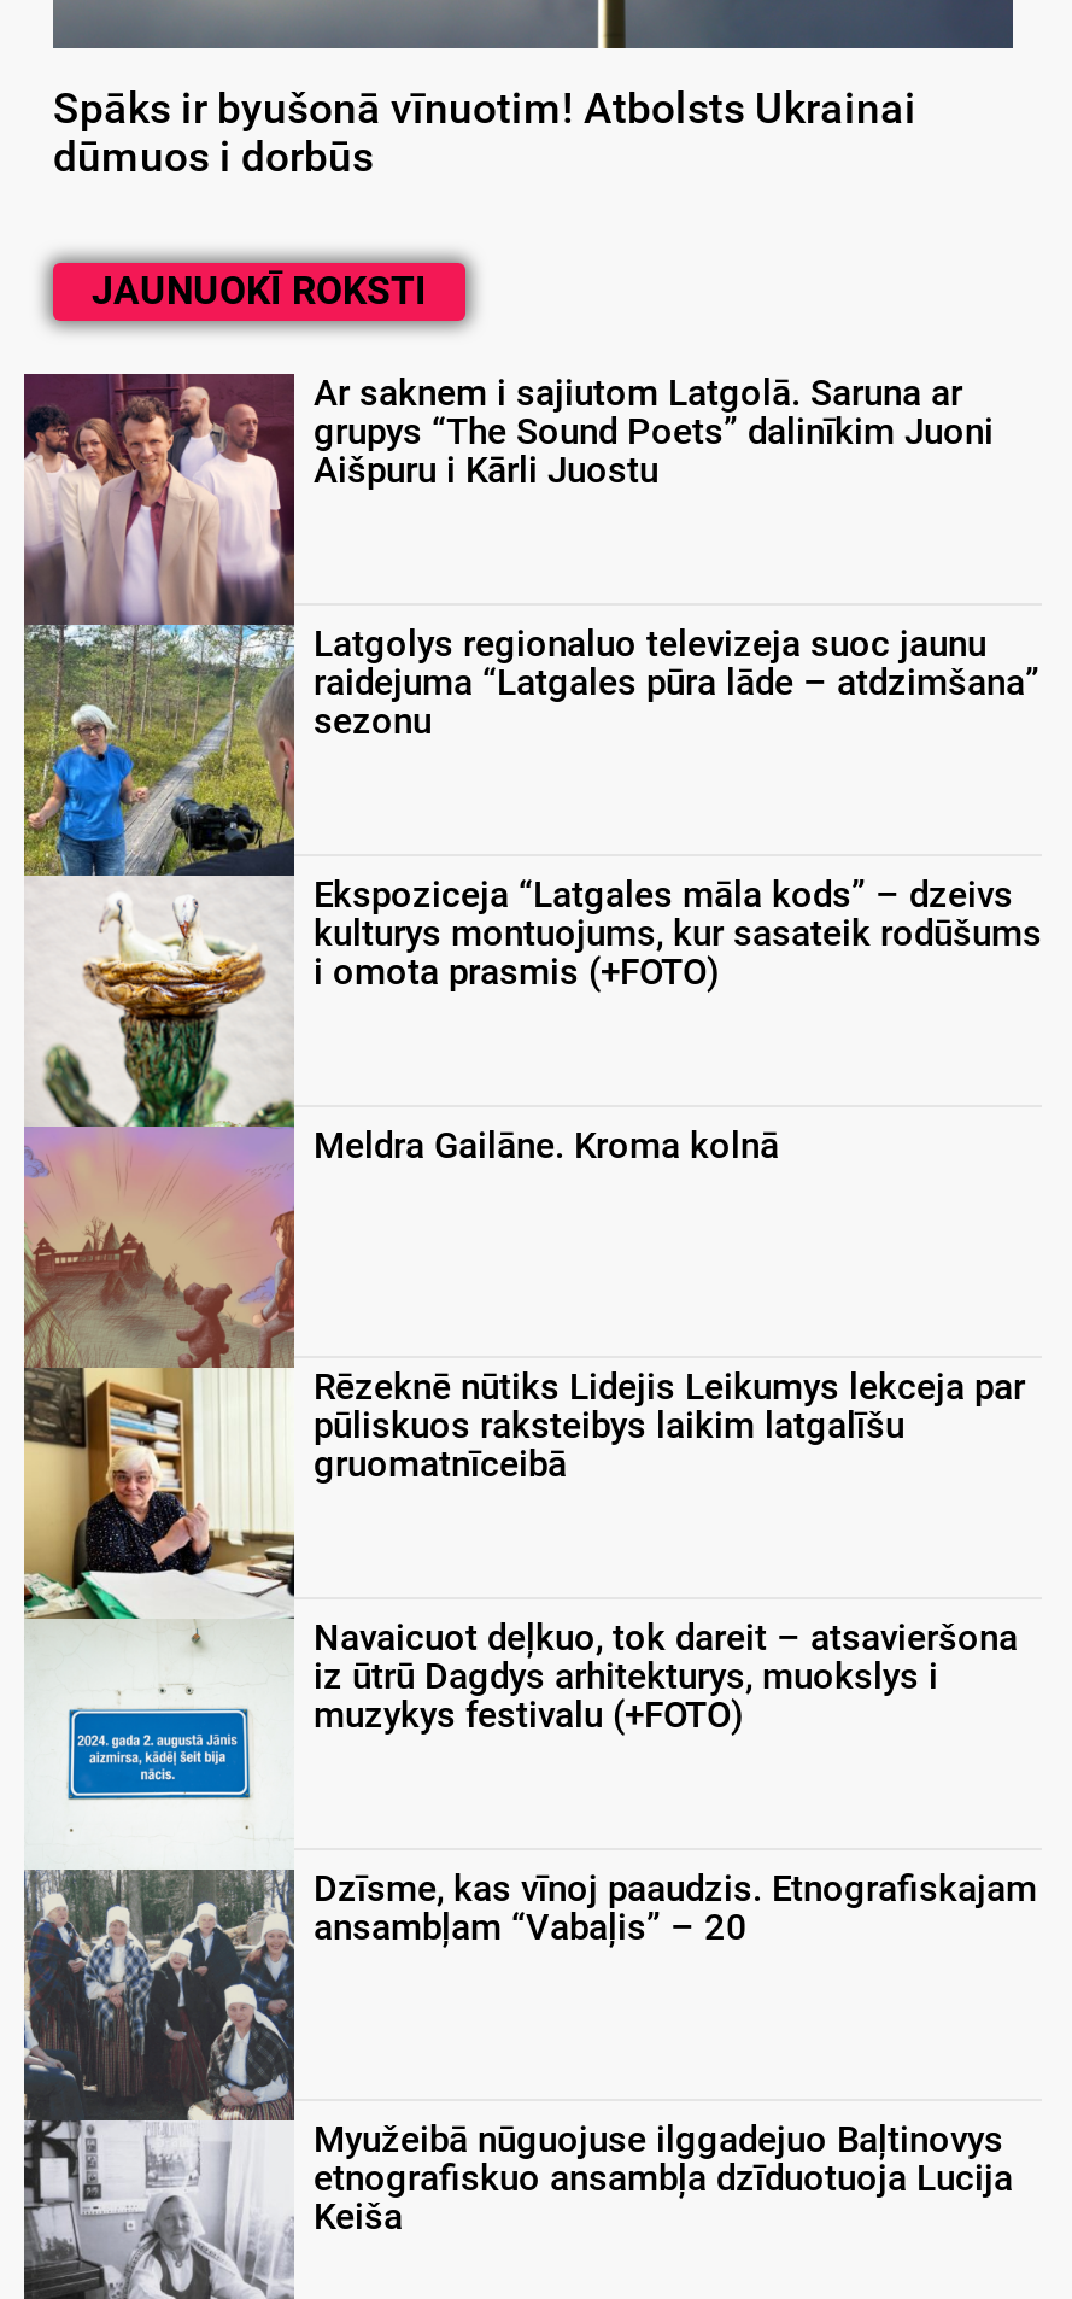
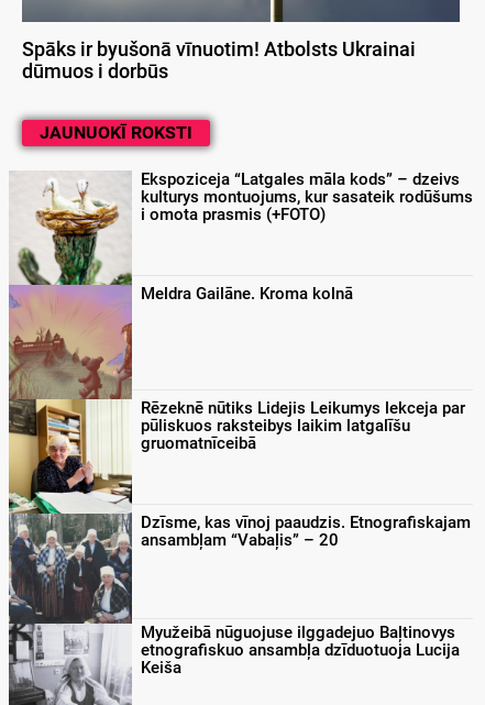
[22,371,994,878] [image] | Ar saknem i sajiutom Latgolā. Saruna ar | grupys “The Sound Poets” dalinīkim Juoni | Aišpuru i Kārli Juostu -> none
[314,622,1039,743] Latgolys regionaluo televizeja suoc jaunu | raidejuma “Latgales pūra lāde – atdzimšana” | sezonu -> none
[24,1616,1018,1872] [image] | Navaicuot deļkuo, tok dareit – atsavieršona | iz ūtrū Dagdys arhitekturys, muokslys i | muzykys festivalu (+FOTO) -> none

